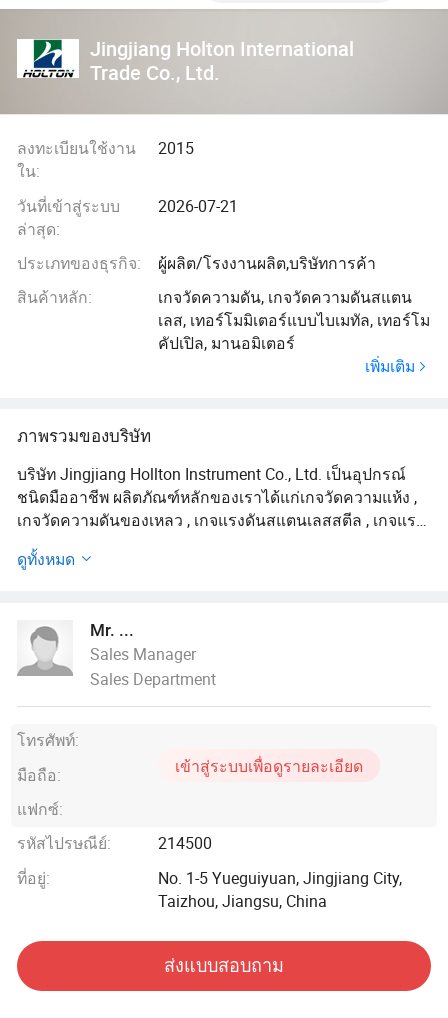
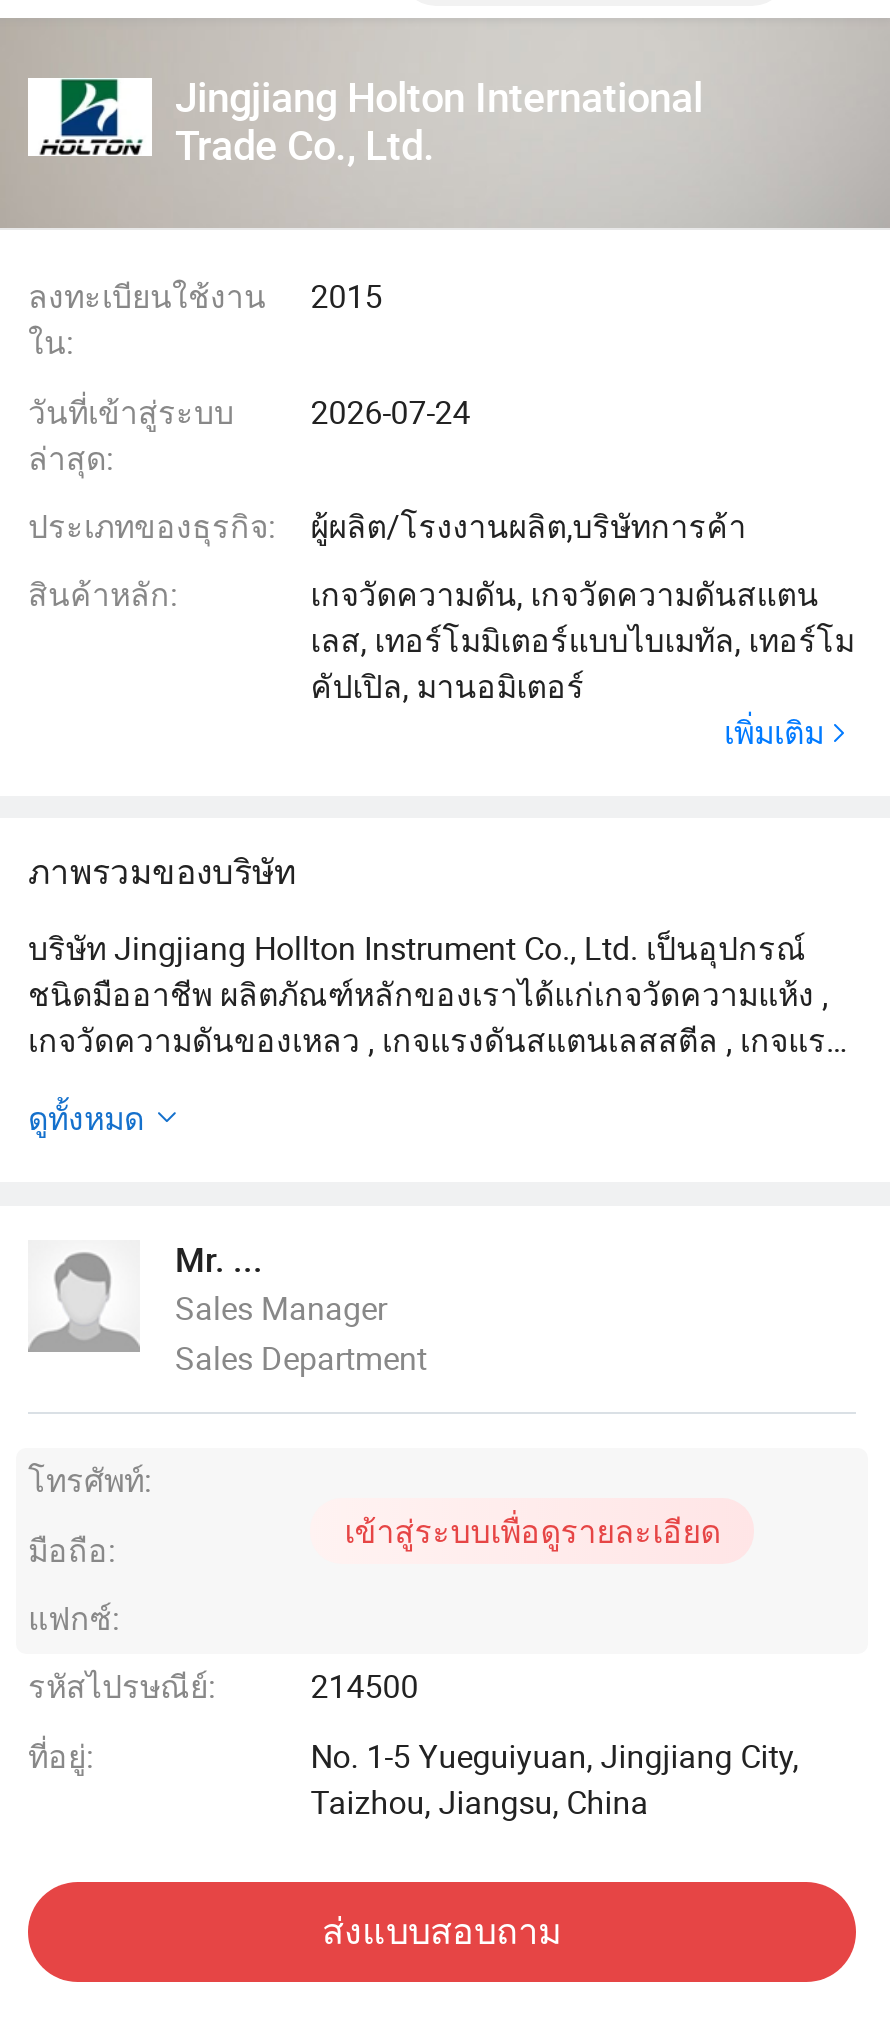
[17,195,238,217] วันที่เข้าสู่ระบบ 2026-07-21 -> [28,390,471,434] วันที่เข้าสู่ระบบ 2026-07-24

